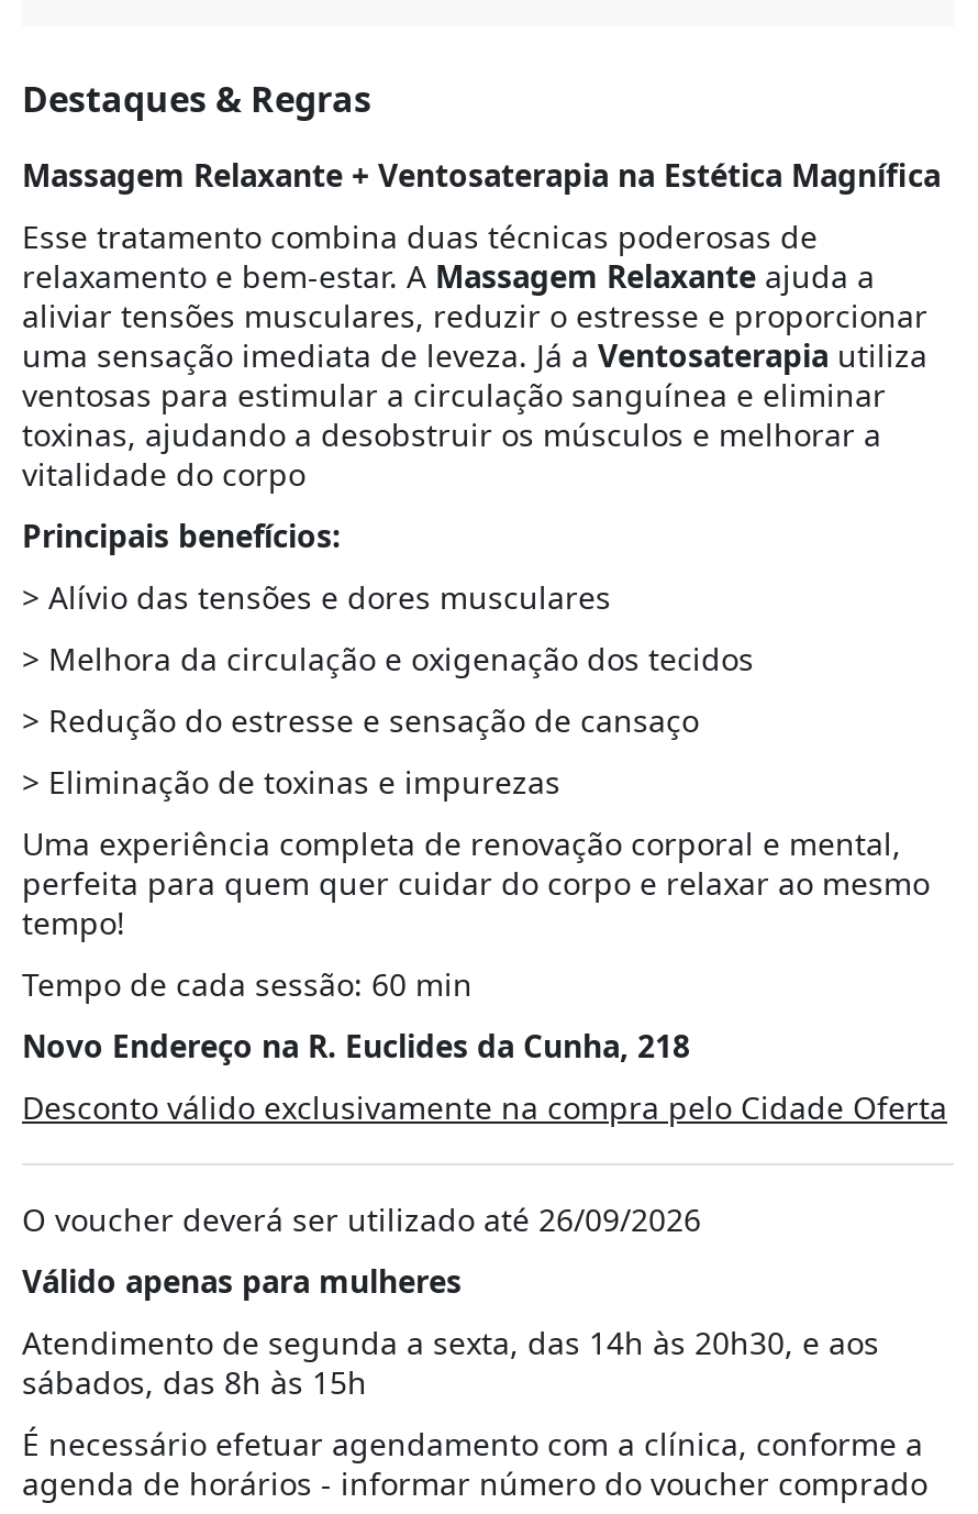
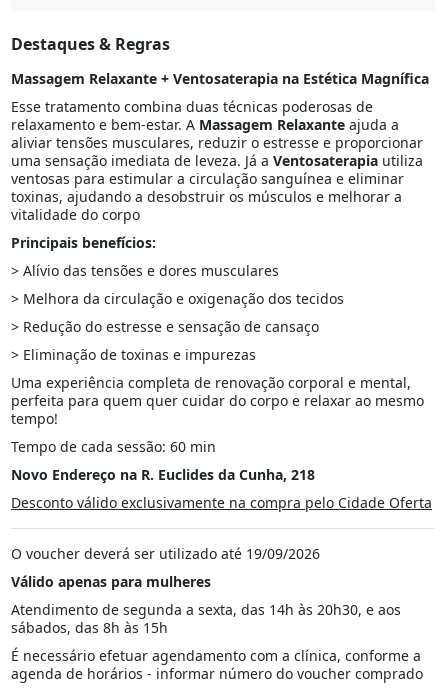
[22,1198,701,1240] O voucher deverá ser utilizado até 26/09/2026 -> [11,544,320,563] O voucher deverá ser utilizado até 19/09/2026

